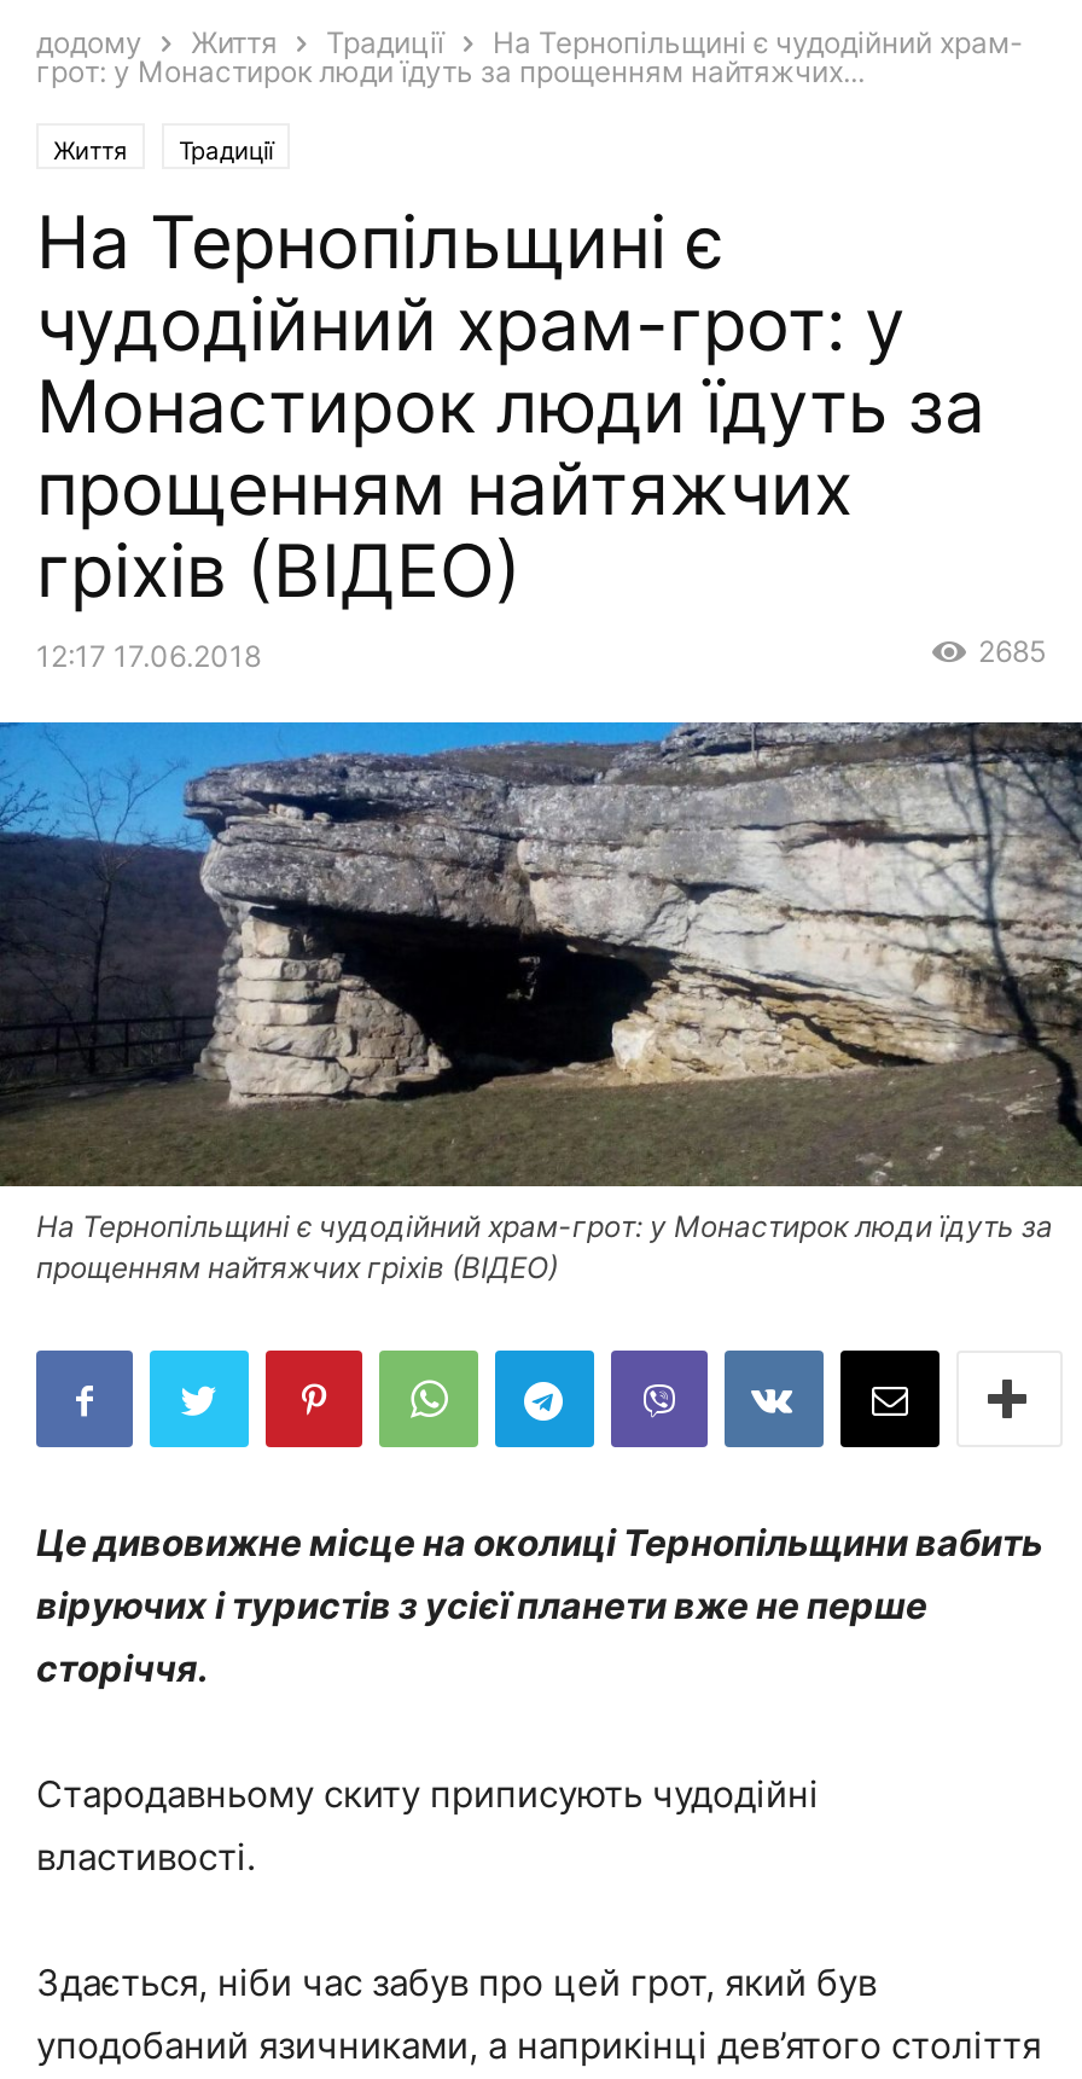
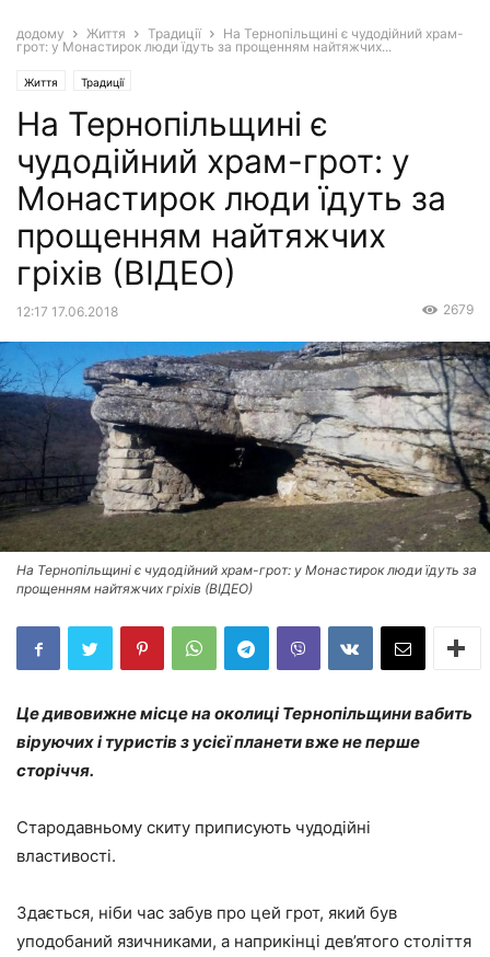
[978,633,1046,669] 2685 -> [443,301,474,318] 2679

